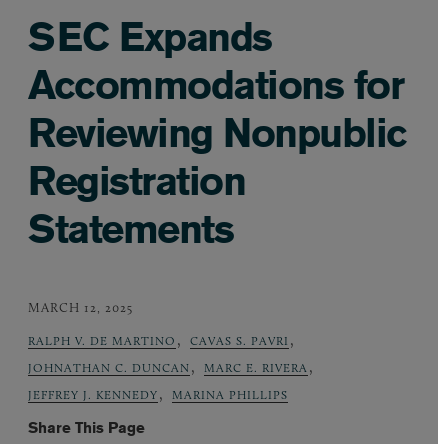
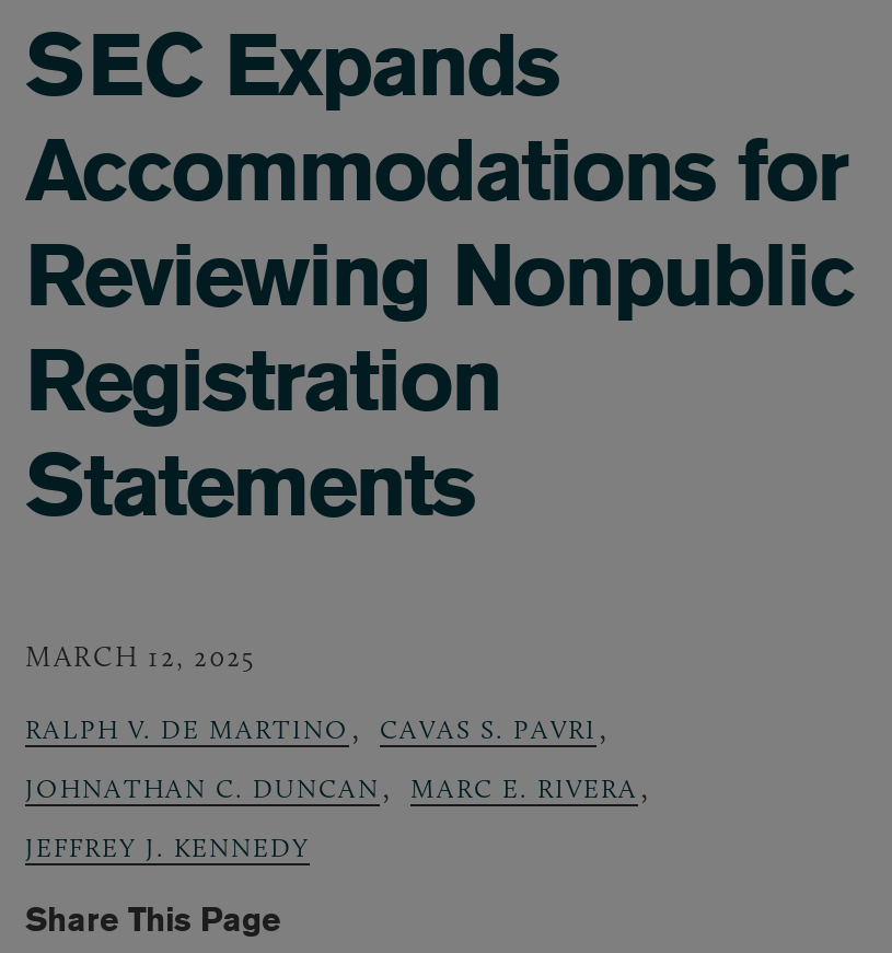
[28,384,288,403] JEFFREY J. KENNEDY, MARINA PHILLIPS -> [25,830,310,863] JEFFREY J. KENNEDY

